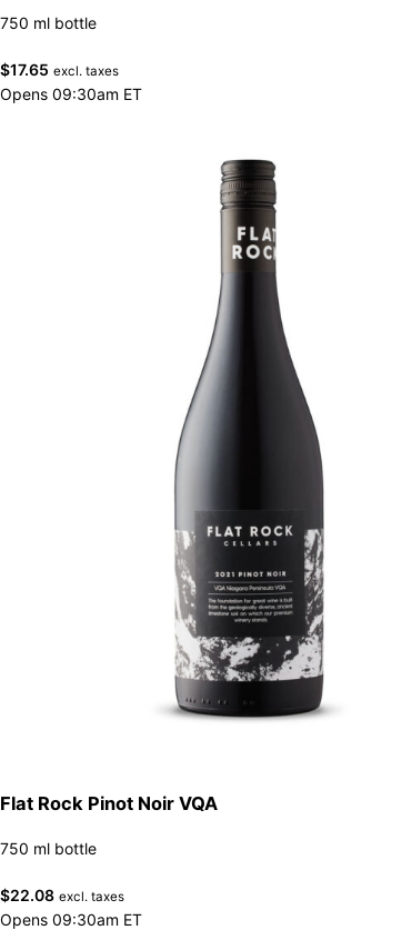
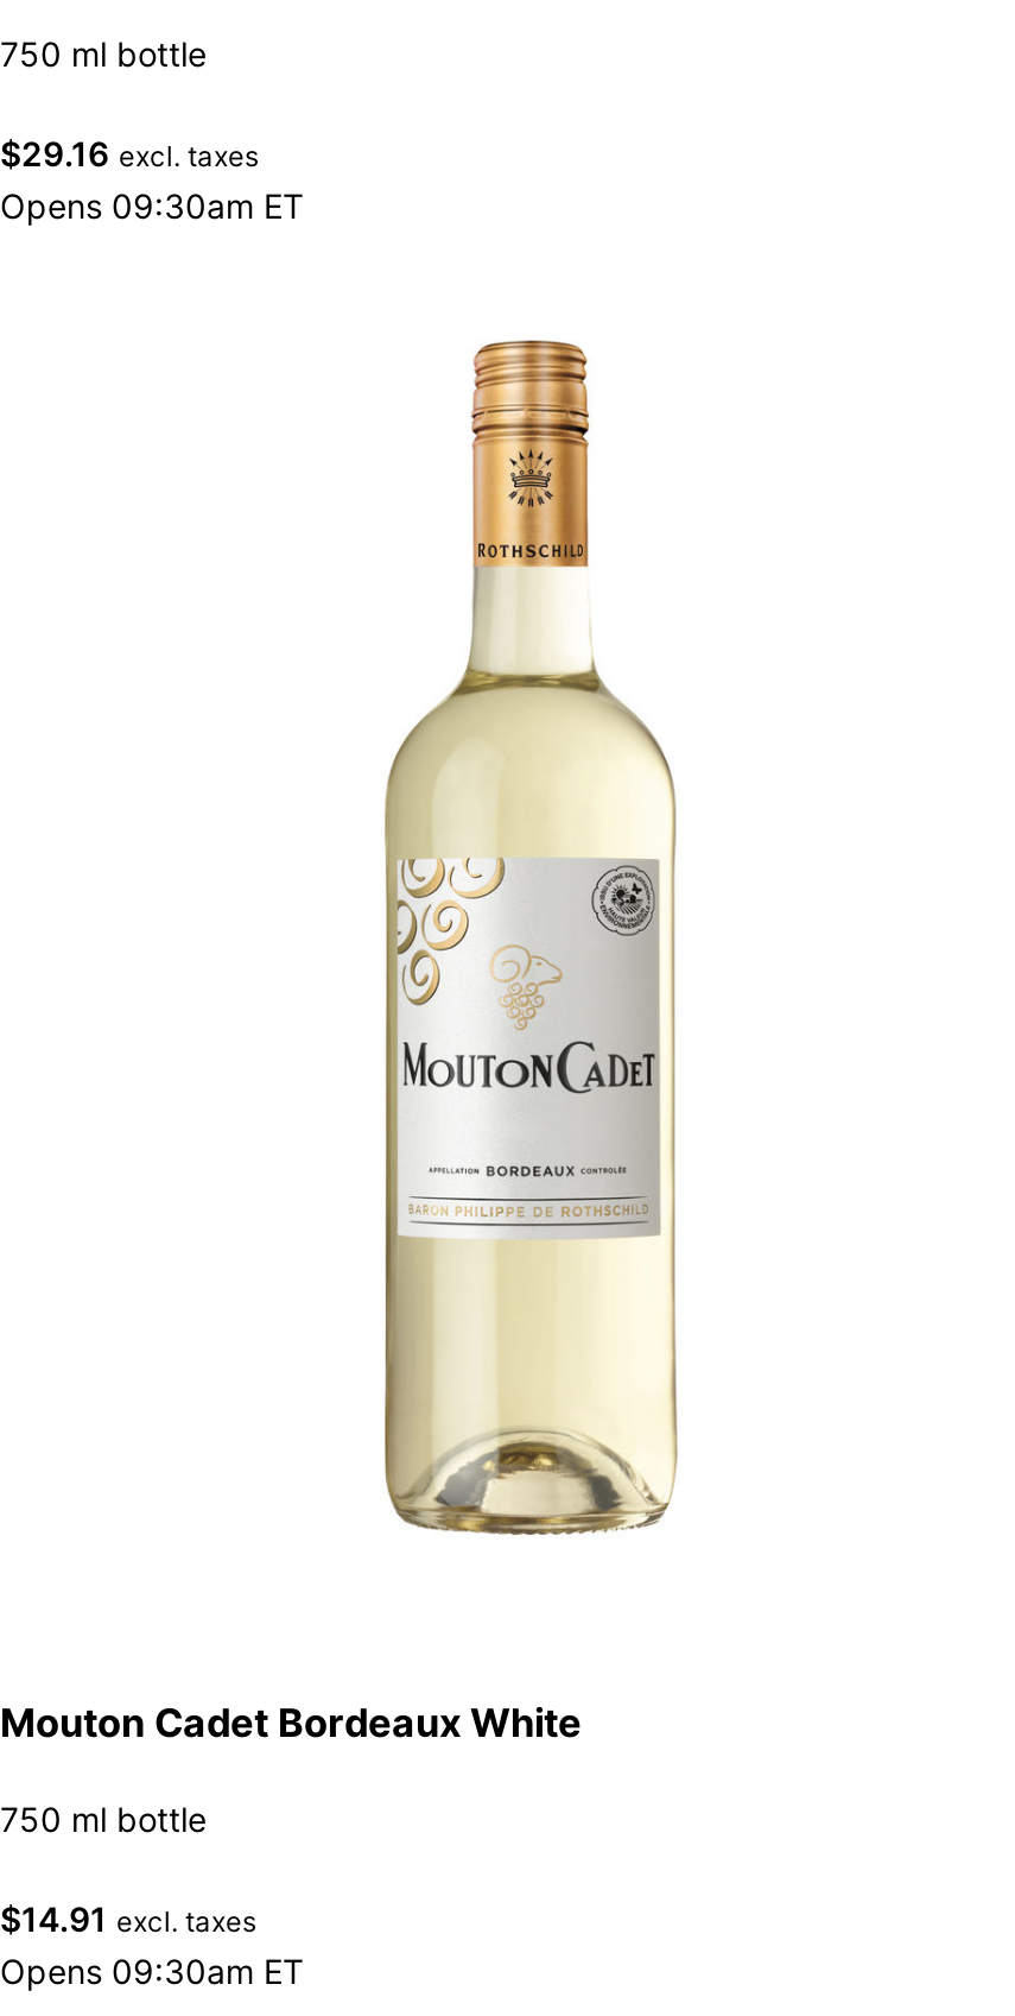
[0,60,119,79] $17.65 excl. taxes -> [0,134,259,174] $29.16 excl. taxes
[167,157,331,721] [image] -> [349,337,712,1544] [image]
[0,792,218,815] Flat Rock Pinot Noir VQA -> [0,1699,582,1747] Mouton Cadet Bordeaux White
[0,885,124,904] $22.08 excl. taxes -> [0,1897,256,1938] $14.91 excl. taxes

